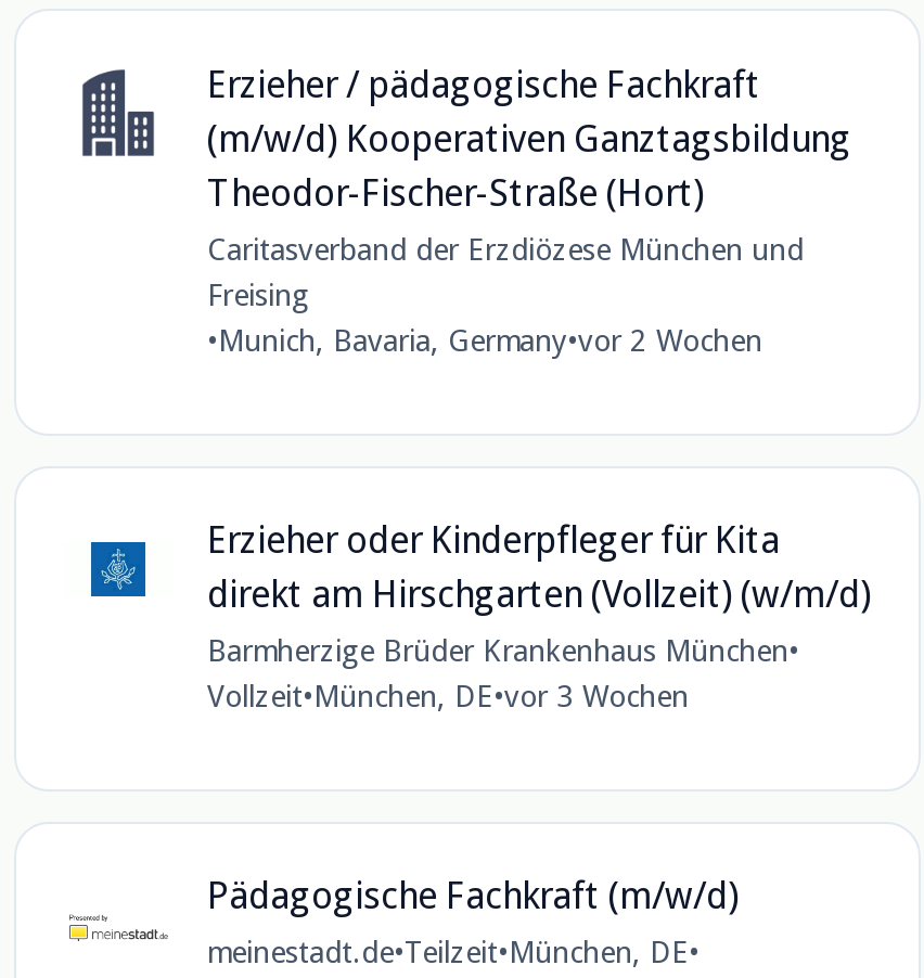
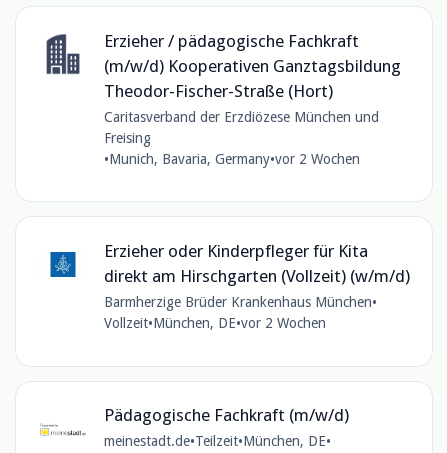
[207,679,689,713] Vollzeit•München, DE•vor 3 Wochen -> [104,315,326,331] Vollzeit•München, DE•vor 2 Wochen

